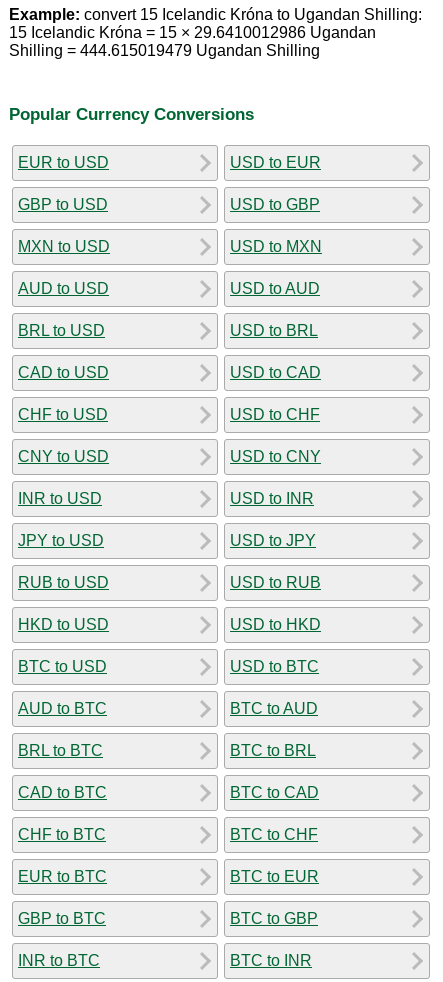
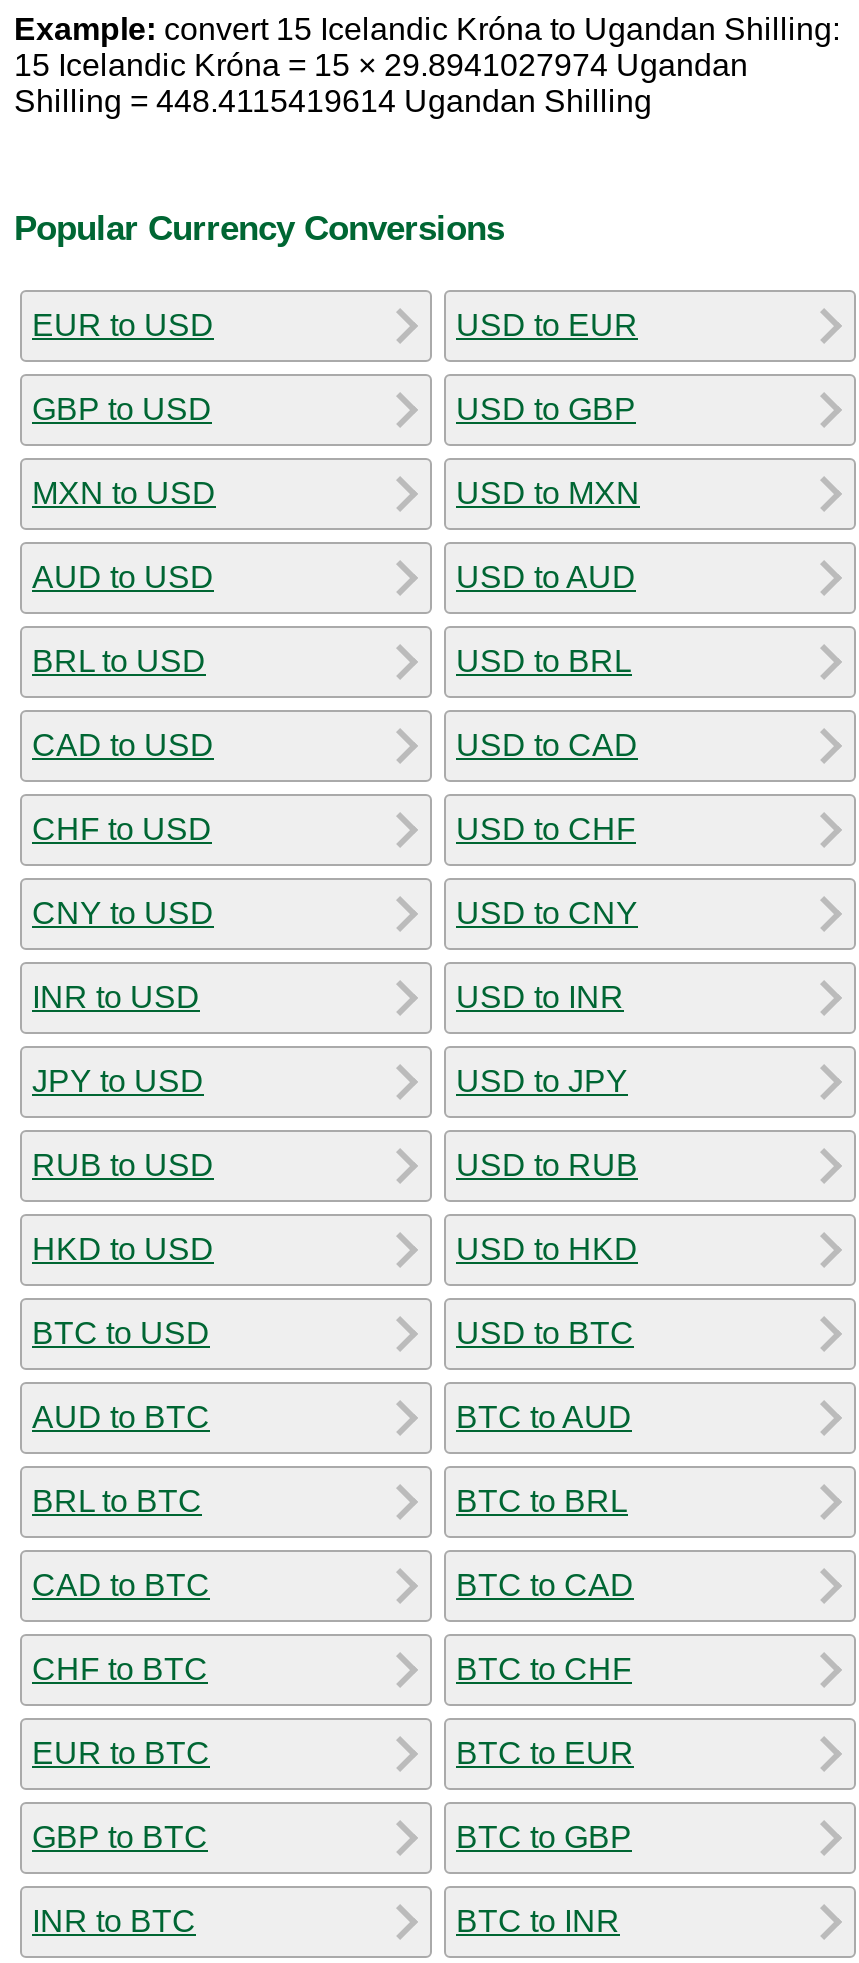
[9,24,376,41] 15 Icelandic Króna = 15 × 29.6410012986 Ugandan -> [14,49,748,83] 15 Icelandic Króna = 15 × 29.8941027974 Ugandan
[9,42,320,59] Shilling = 444.615019479 Ugandan Shilling -> [14,85,652,119] Shilling = 448.4115419614 Ugandan Shilling

